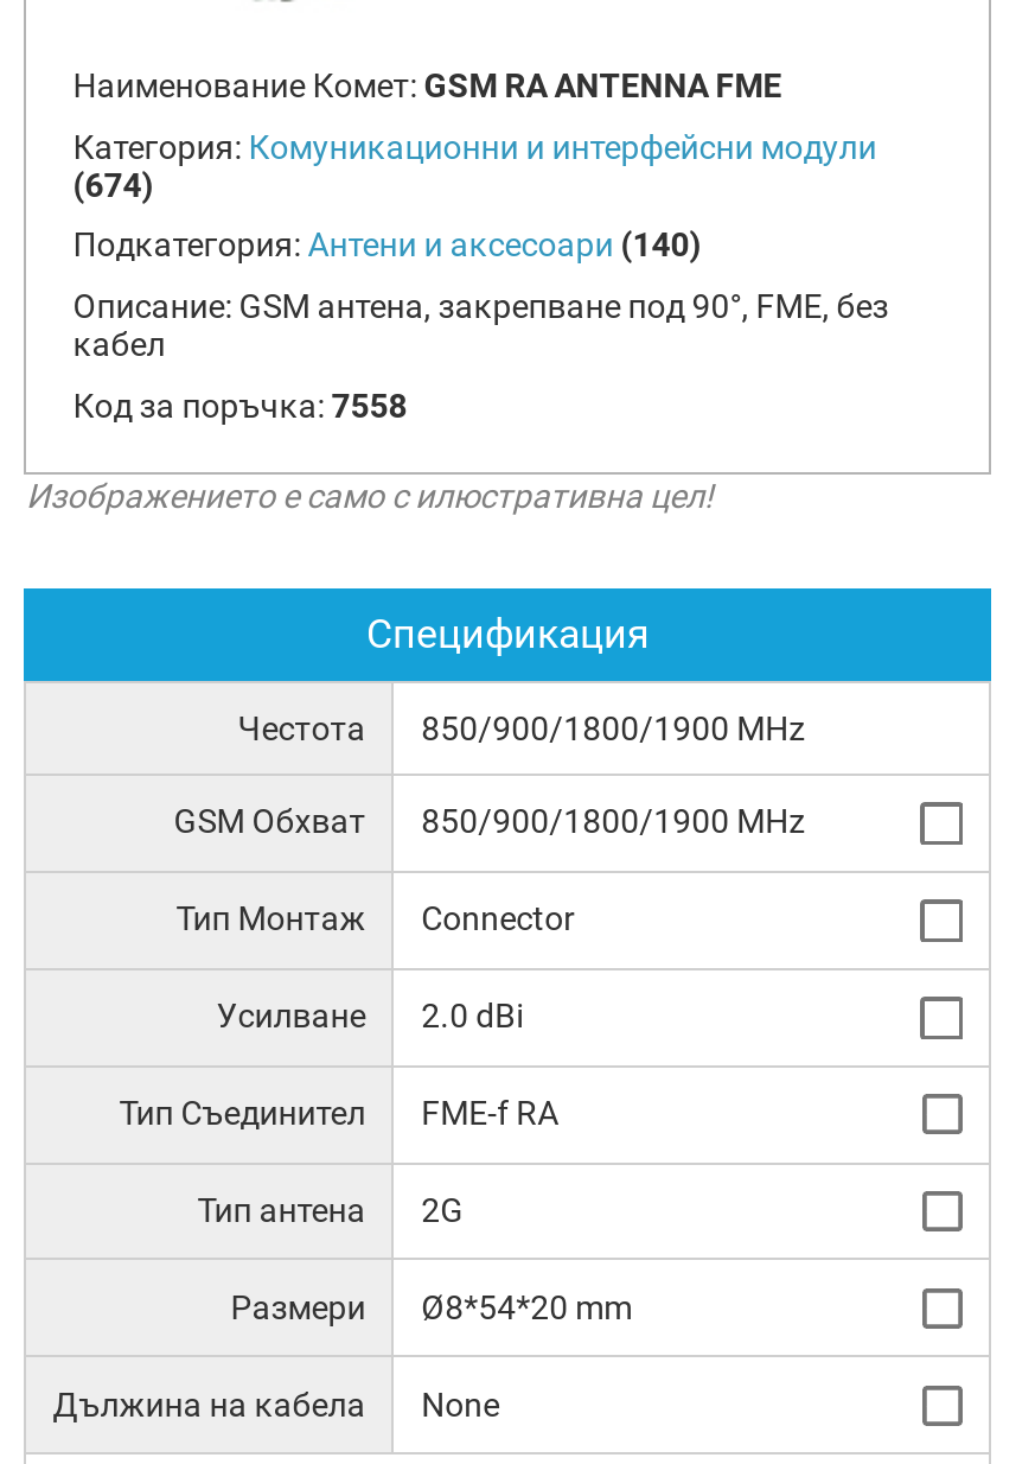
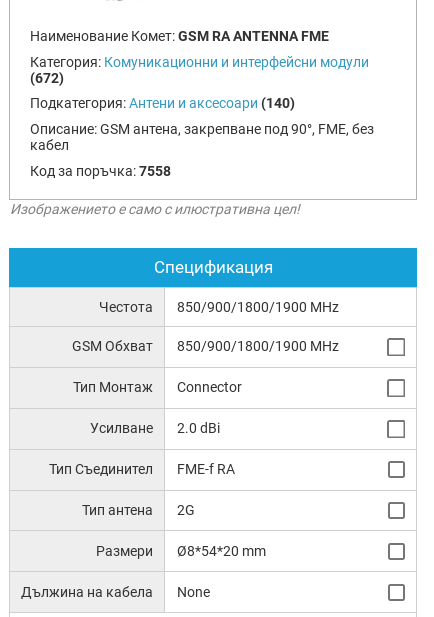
[73,165,154,203] (674) -> [30,70,64,86] (672)

